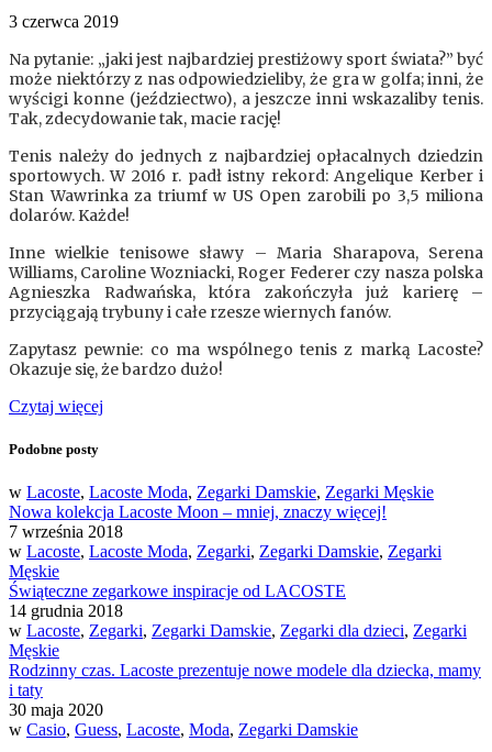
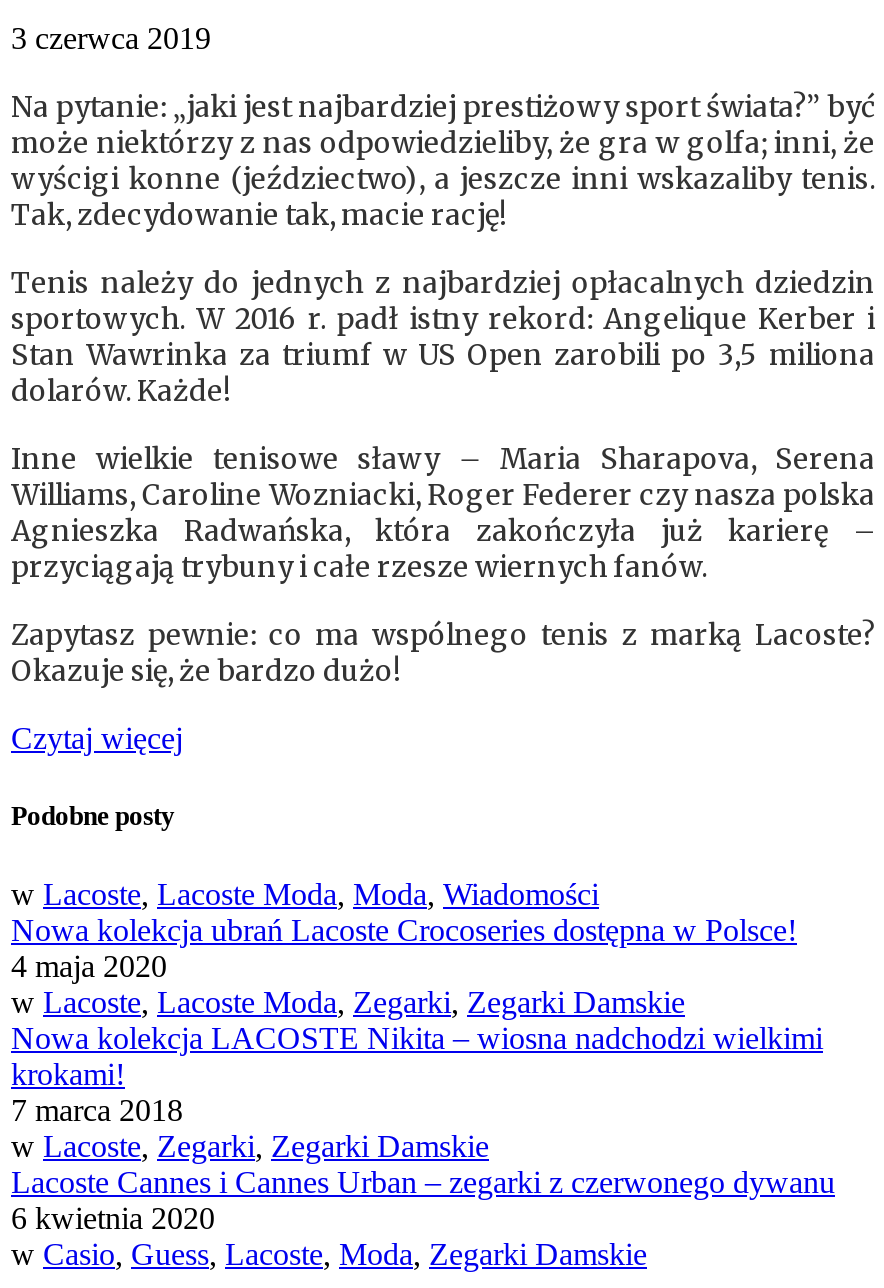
[9,483,481,719] w Lacoste, Lacoste Moda, Zegarki Damskie, Zegarki Męskie | Nowa kolekcja Lacoste Moon – mniej, znaczy więcej! | 7 września 2018 | w Lacoste, Lacoste Moda, Zegarki, Zegarki Damskie, Zegarki | Męskie | Świąteczne zegarkowe inspiracje od LACOSTE | 14 grudnia 2018 | w Lacoste, Zegarki, Zegarki Damskie, Zegarki dla dzieci, Zegarki | Męskie | Rodzinny czas. Lacoste prezentuje nowe modele dla dziecka, mamy | i taty | 30 maja 2020 -> [11,878,835,1236] w Lacoste, Lacoste Moda, Moda, Wiadomości | Nowa kolekcja ubrań Lacoste Crocoseries dostępna w Polsce! | 4 maja 2020 | w Lacoste, Lacoste Moda, Zegarki, Zegarki Damskie | Nowa kolekcja LACOSTE Nikita – wiosna nadchodzi wielkimi | krokami! | 7 marca 2018 | w Lacoste, Zegarki, Zegarki Damskie | Lacoste Cannes i Cannes Urban – zegarki z czerwonego dywanu | 6 kwietnia 2020

